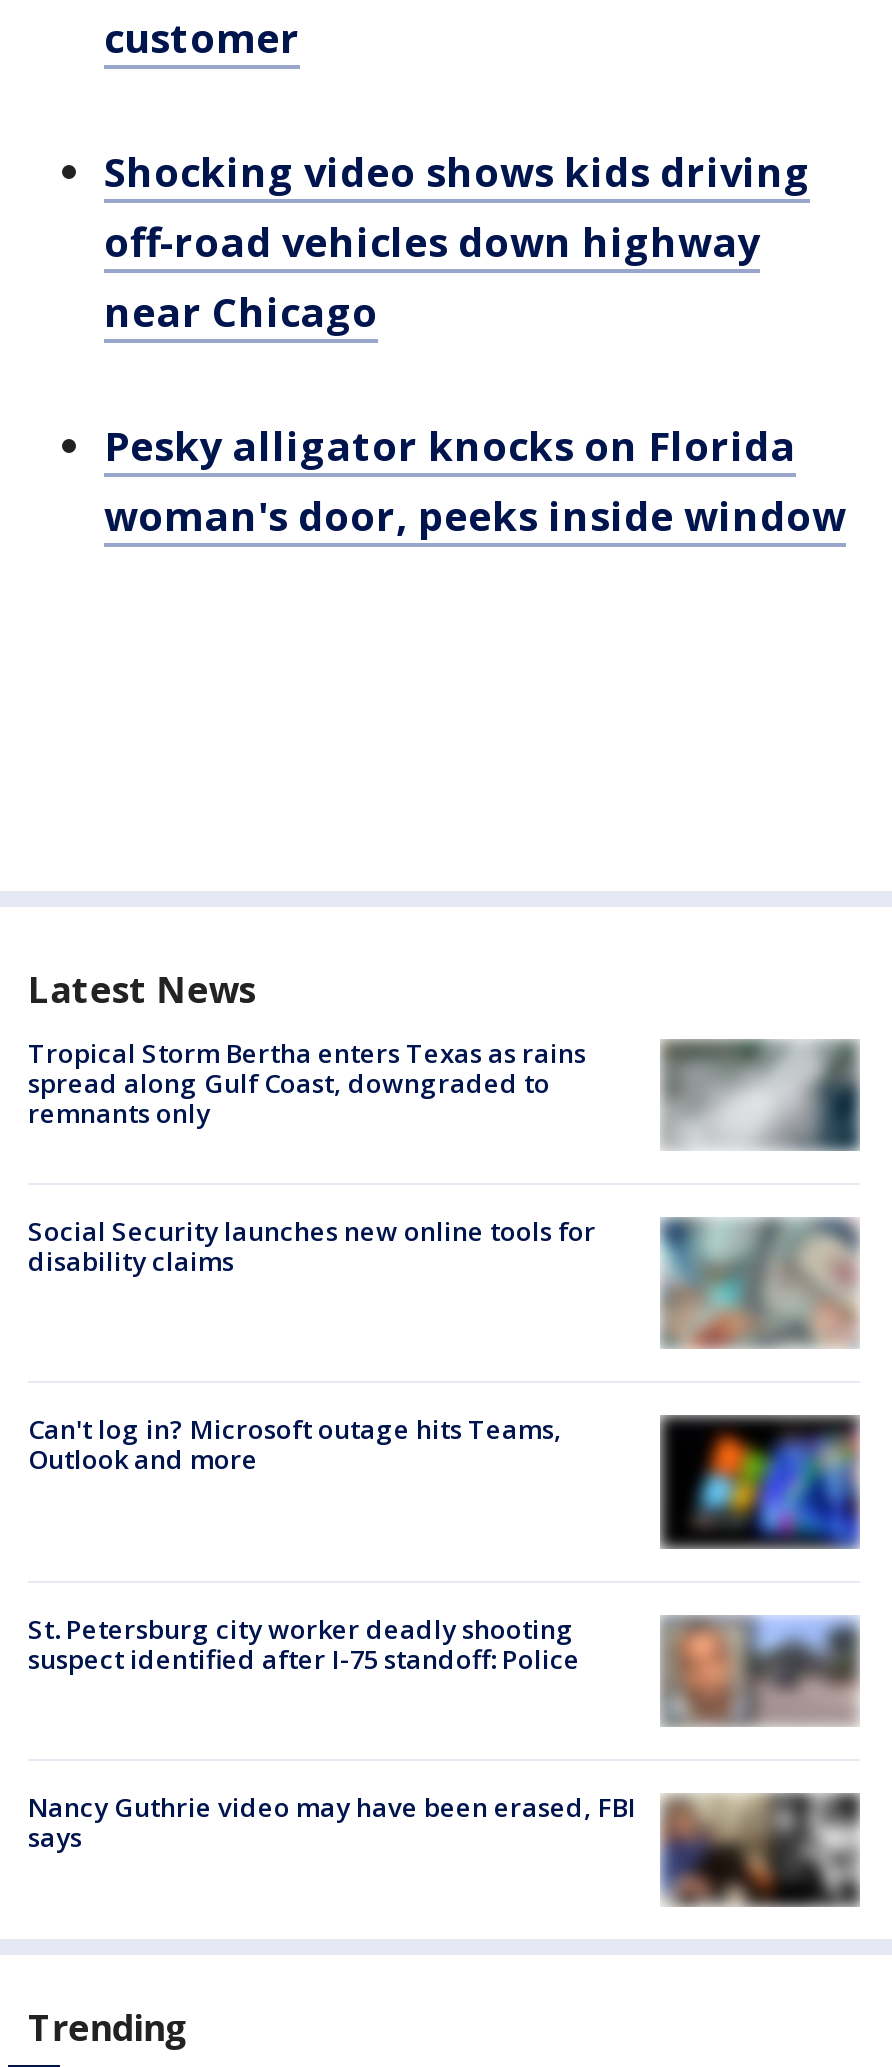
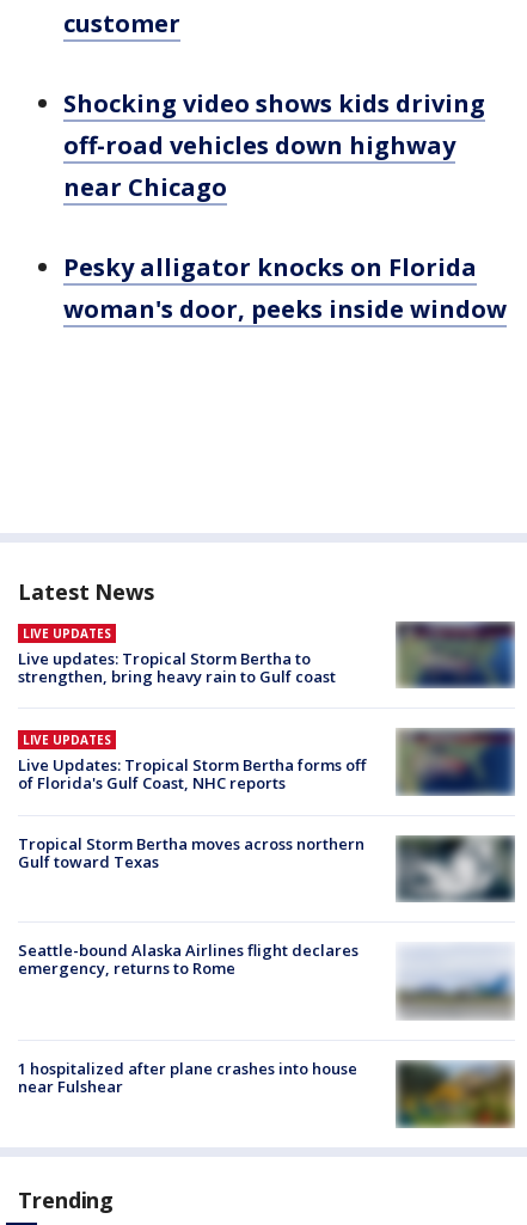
[28,1035,586,1131] Tropical Storm Bertha enters Texas as rains | spread along Gulf Coast, downgraded to | remnants only -> [18,625,336,687] LIVE UPDATES | Live updates: Tropical Storm Bertha to | strengthen, bring heavy rain to Gulf coast
[666,1041,860,1151] [image] -> [397,621,515,688] [image]
[28,1213,860,1349] [image] | Social Security launches new online tools for | disability claims -> [18,728,515,797] [image] | LIVE UPDATES | Live Updates: Tropical Storm Bertha forms off | of Florida's Gulf Coast, NHC reports
[28,1412,562,1478] Can't log in? Microsoft outage hits Teams, | Outlook and more -> [18,832,364,872] Tropical Storm Bertha moves across northern | Gulf toward Texas
[658,1415,862,1551] [image] -> [396,835,515,914] [image]
[28,1599,860,1725] [image] | St. Petersburg city worker deadly shooting | suspect identified after I-75 standoff: Police -> [18,939,514,1018] [image] | Seattle-bound Alaska Airlines flight declares | emergency, returns to Rome
[28,1790,860,1907] [image] | Nancy Guthrie video may have been erased, FBI | says -> [18,1058,515,1128] [image] | 1 hospitalized after plane crashes into house | near Fulshear

